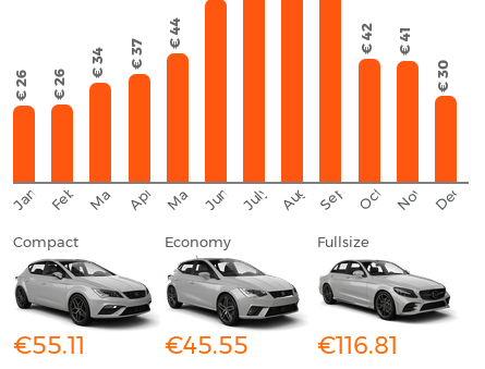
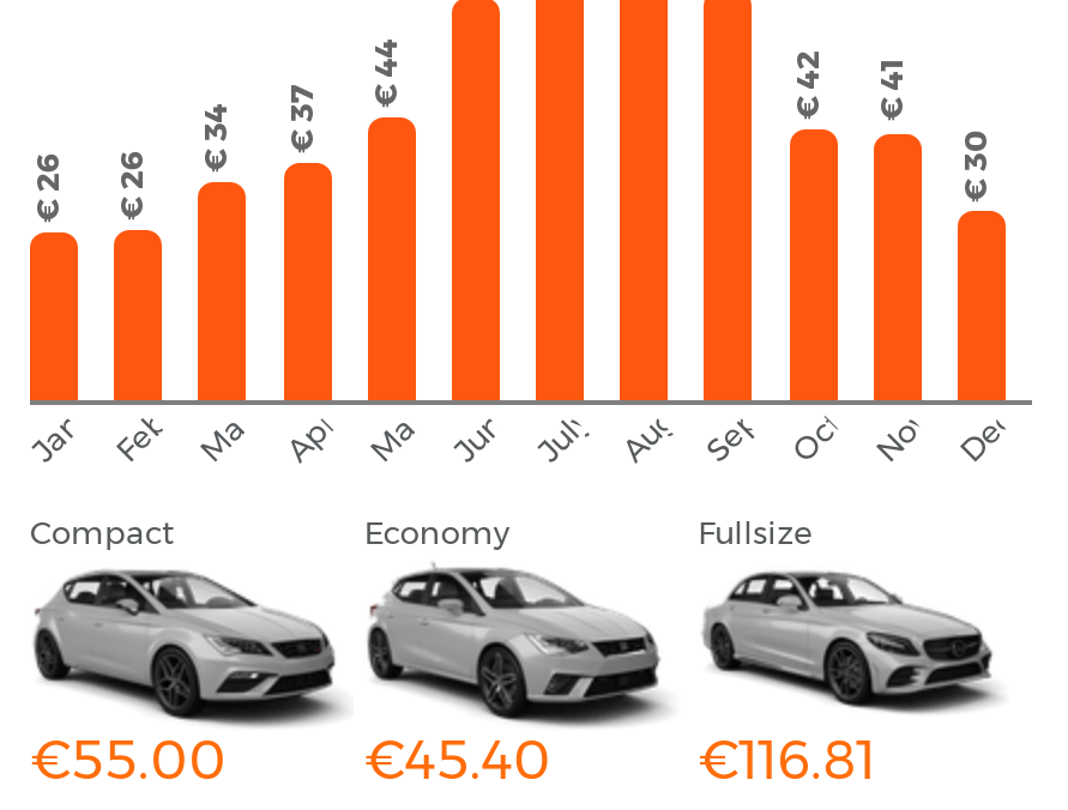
[13,331,85,360] €55.11 -> [30,728,227,793] €55.00
[165,331,249,360] €45.55 -> [364,728,551,793] €45.40

